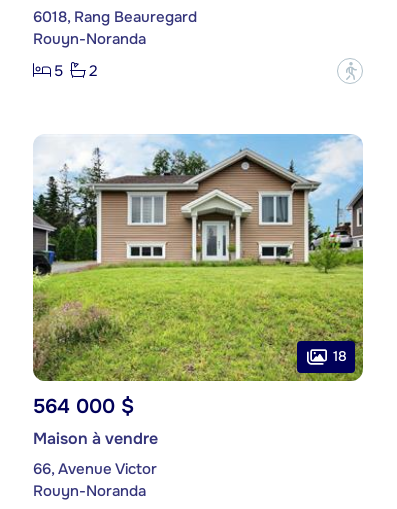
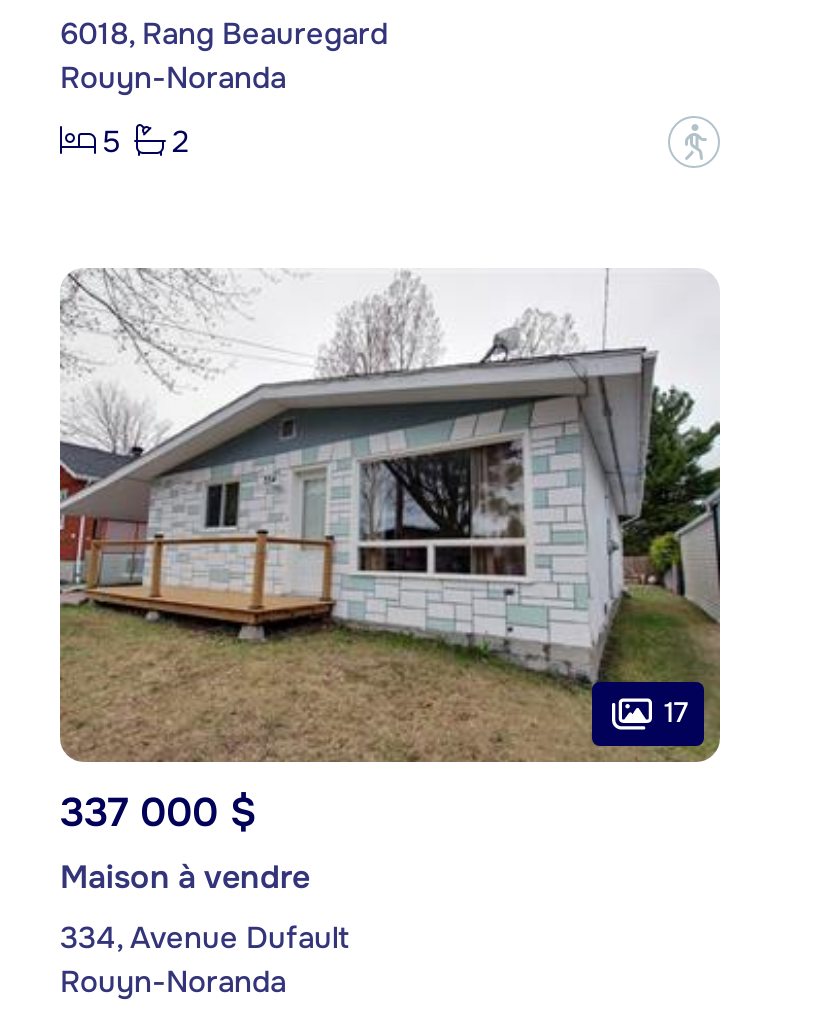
[32,134,364,381] [image] | 18 -> [58,268,722,762] [image] | 17
[33,394,134,419] 564 000 $ -> [60,789,256,839] 337 000 $
[33,459,157,479] 66, Avenue Victor -> [60,919,350,959] 334, Avenue Dufault

